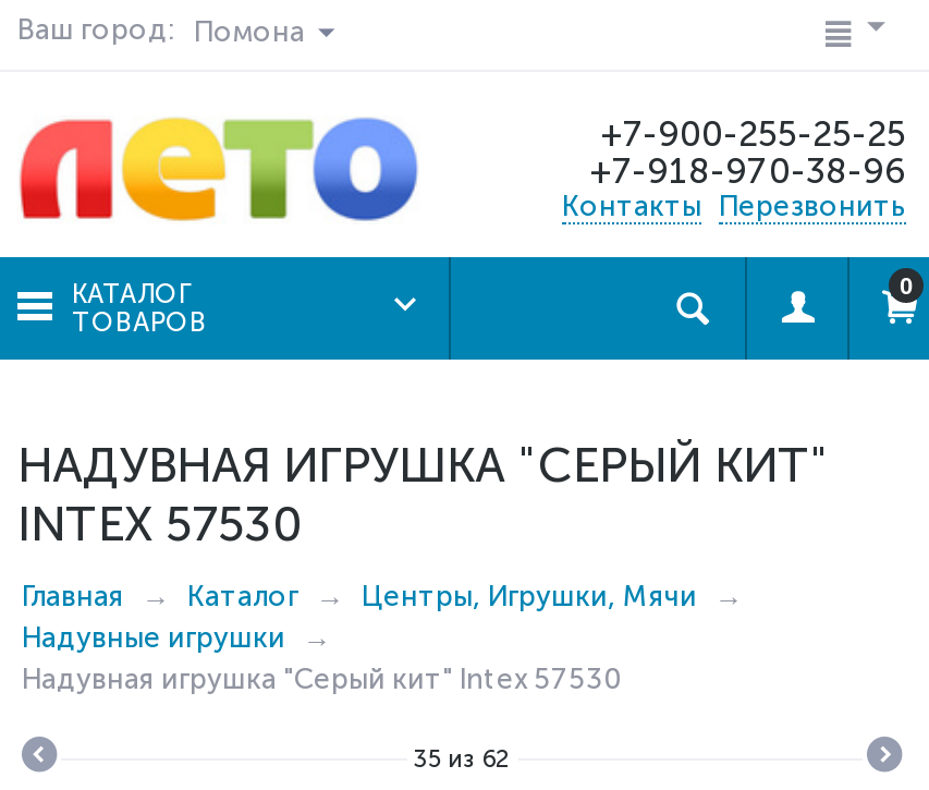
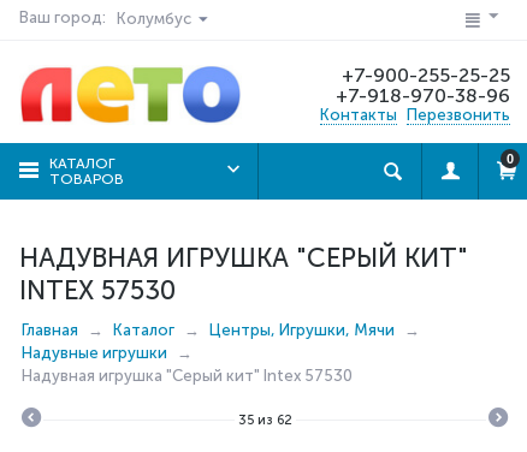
[17,13,305,48] Ваш город: Помона -> [19,8,191,28] Ваш город: Колумбус

